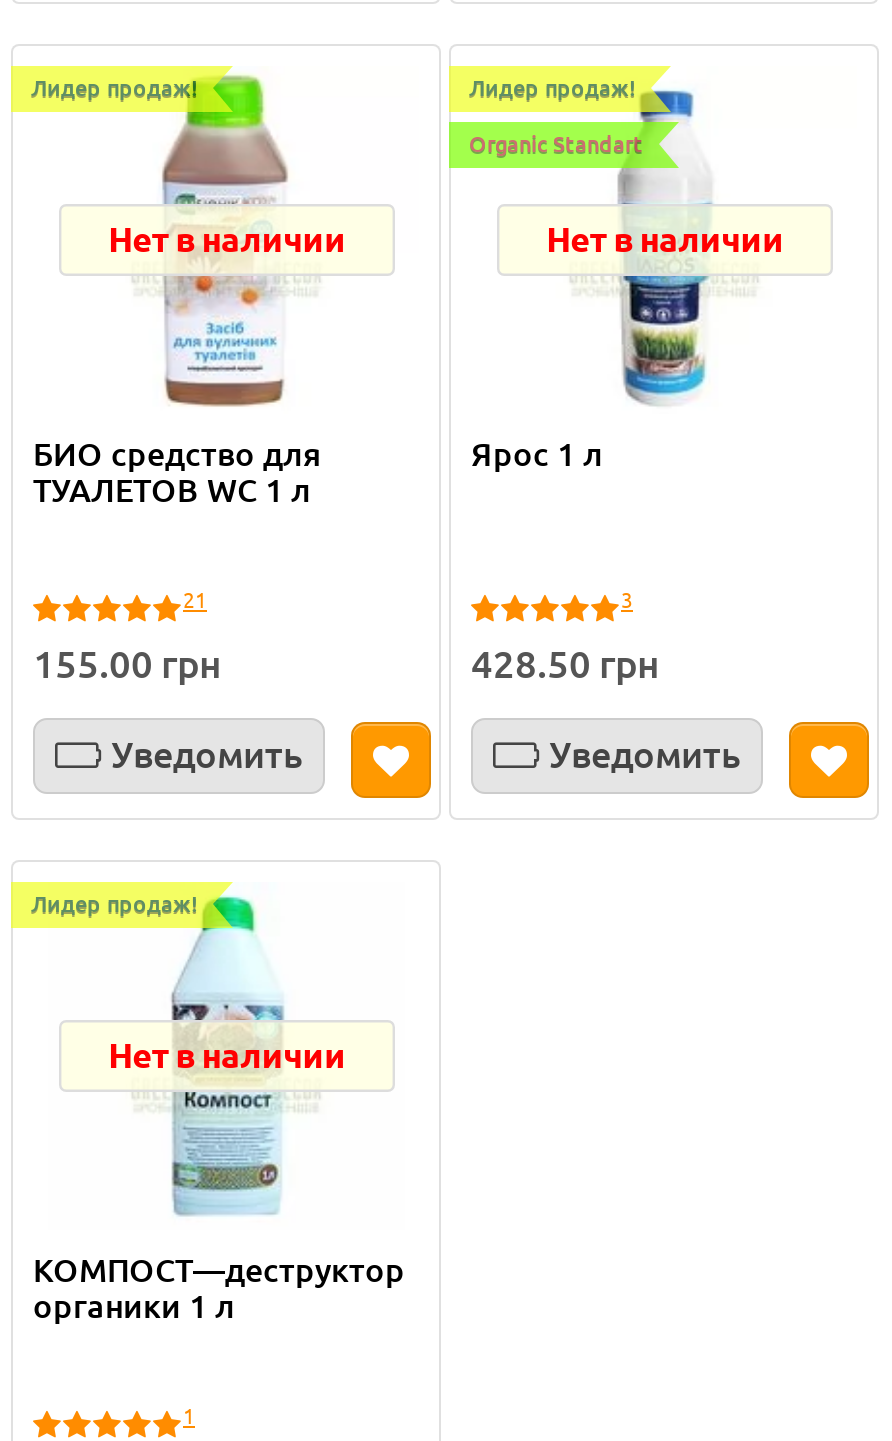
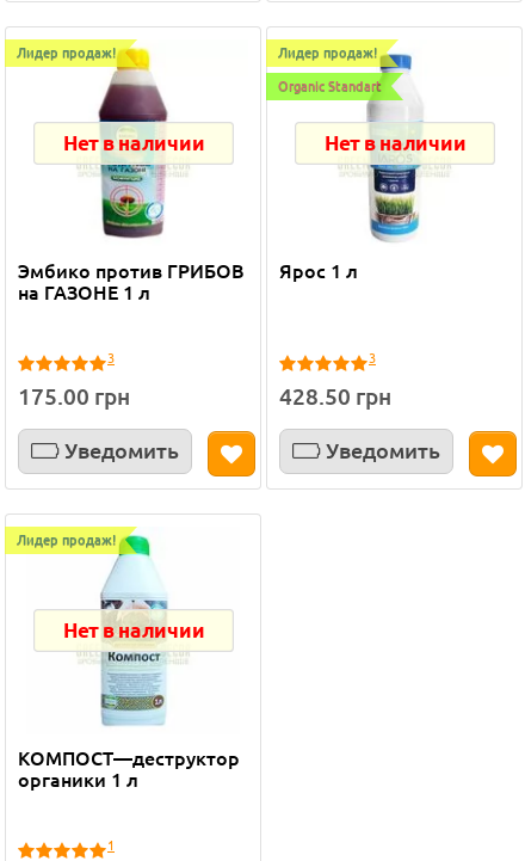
[161,74,289,212] [image] -> [95,45,169,127] [image]
[33,264,321,510] [image] | БИО средство для | ТУАЛЕТОВ WC 1 л -> [18,158,245,305] [image] | Эмбико против ГРИБОВ | на ГАЗОНЕ 1 л
[183,581,207,613] 21 -> [107,347,115,366] 3
[33,639,221,689] 155.00 грн -> [18,381,130,411] 175.00 грн

